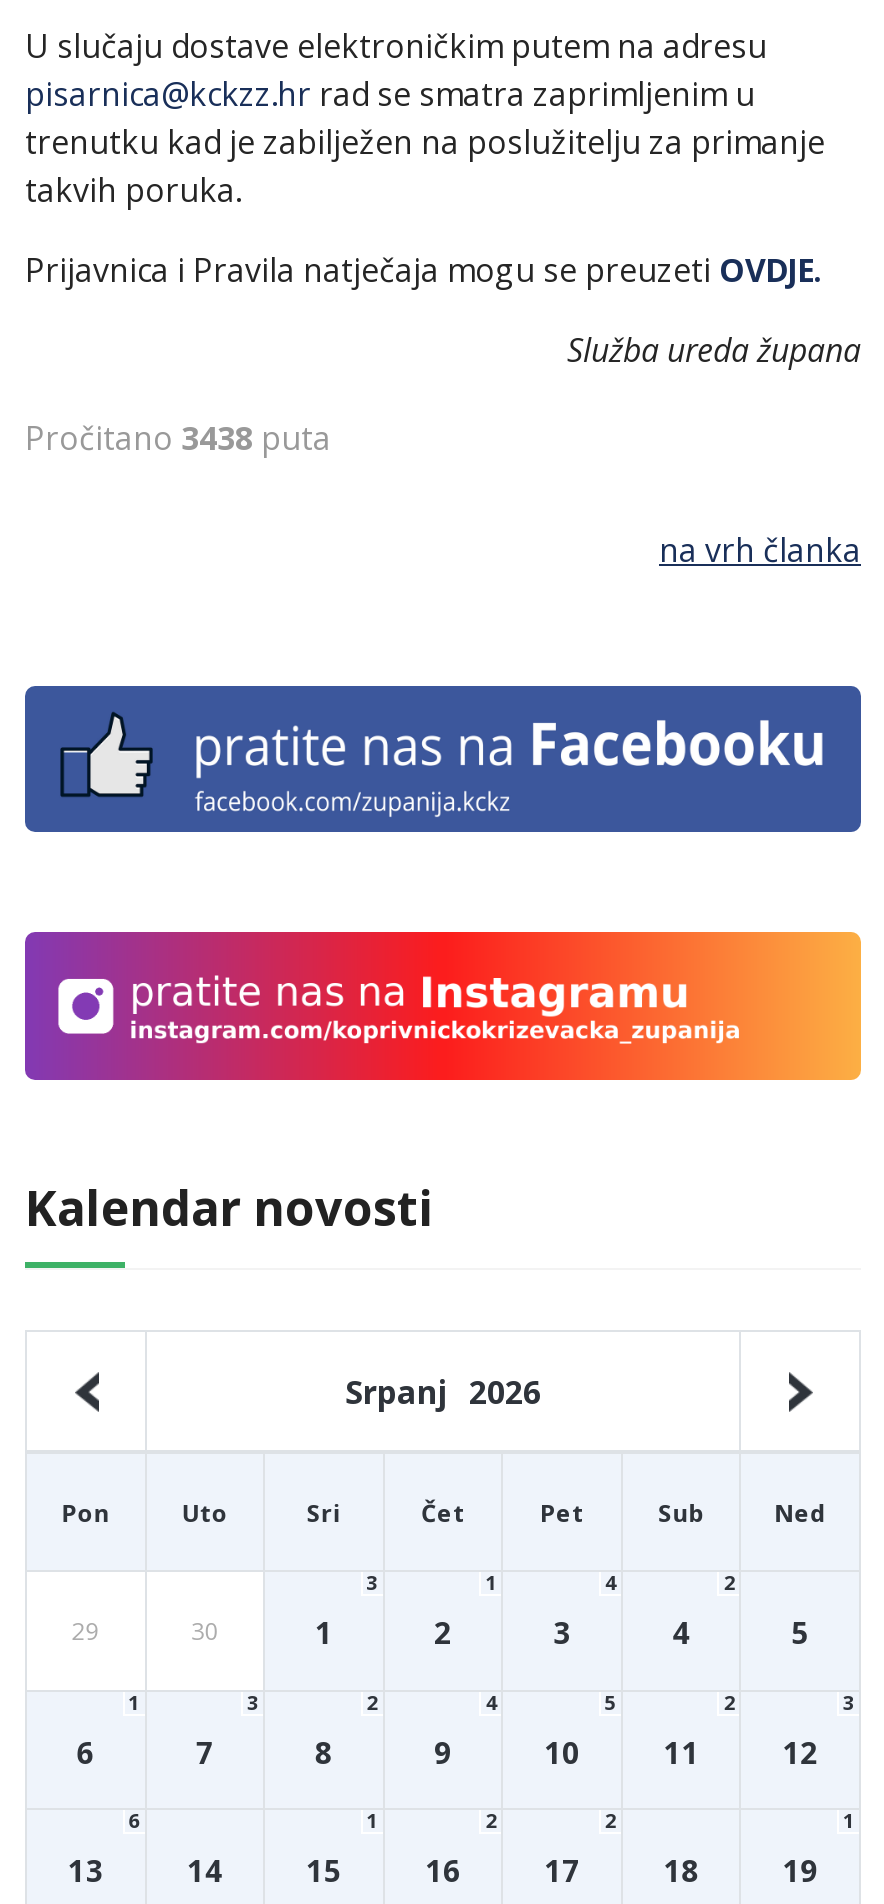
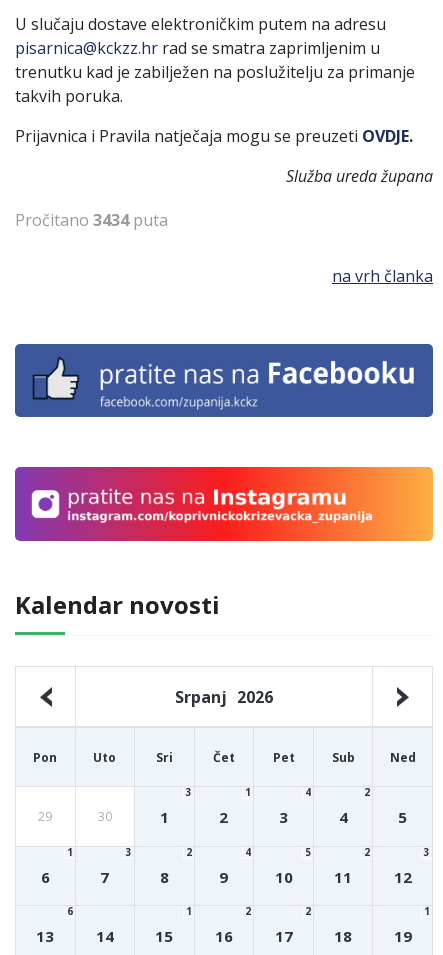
[25,415,331,459] Pročitano 3438 puta -> [15,208,168,230] Pročitano 3434 puta

